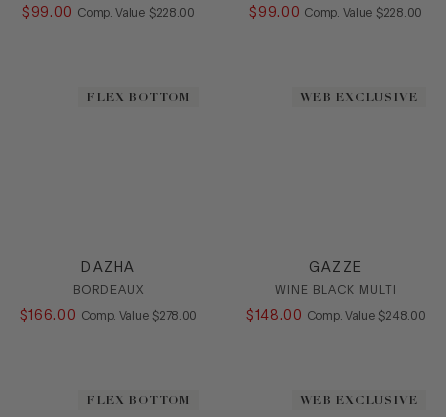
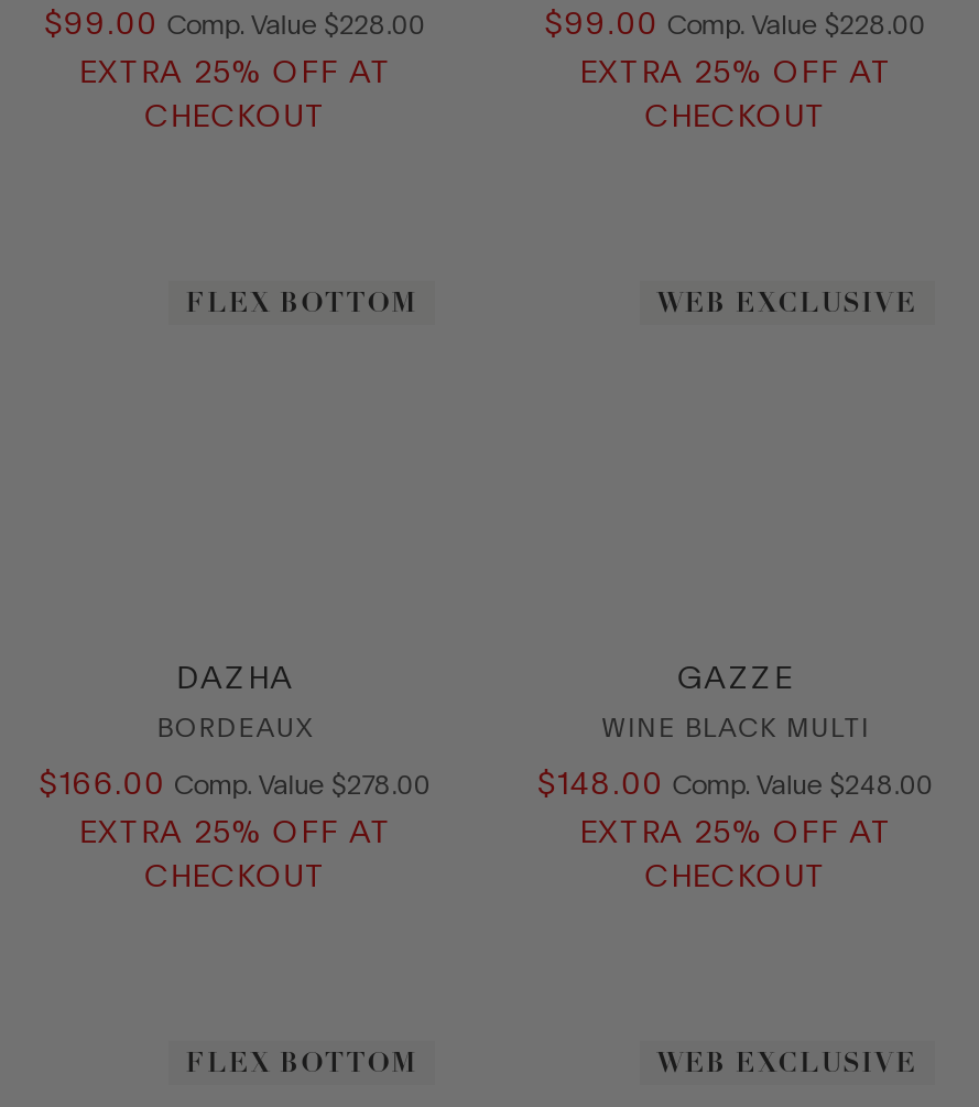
none -> [79,59,392,134] EXTRA 25% OFF AT | CHECKOUT
none -> [579,59,892,134] EXTRA 25% OFF AT | CHECKOUT
none -> [79,819,392,894] EXTRA 25% OFF AT | CHECKOUT
none -> [579,819,892,894] EXTRA 25% OFF AT | CHECKOUT

